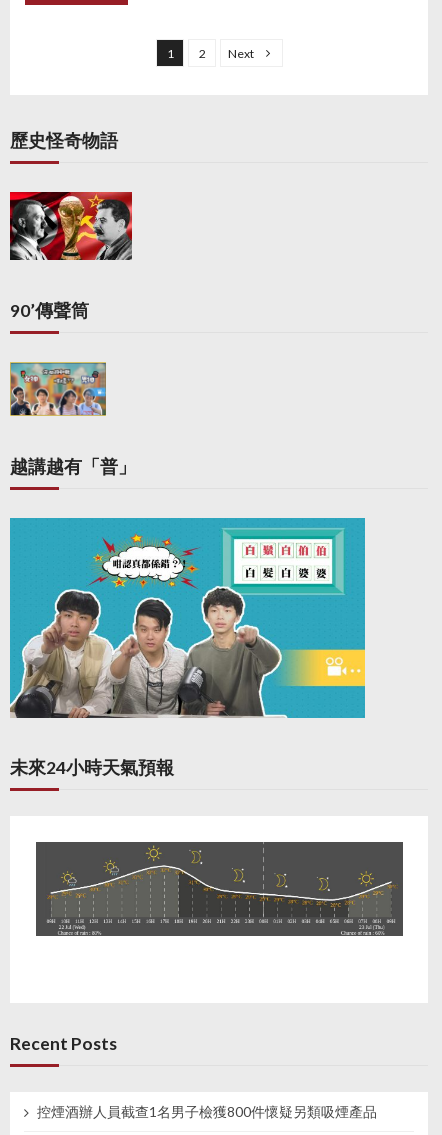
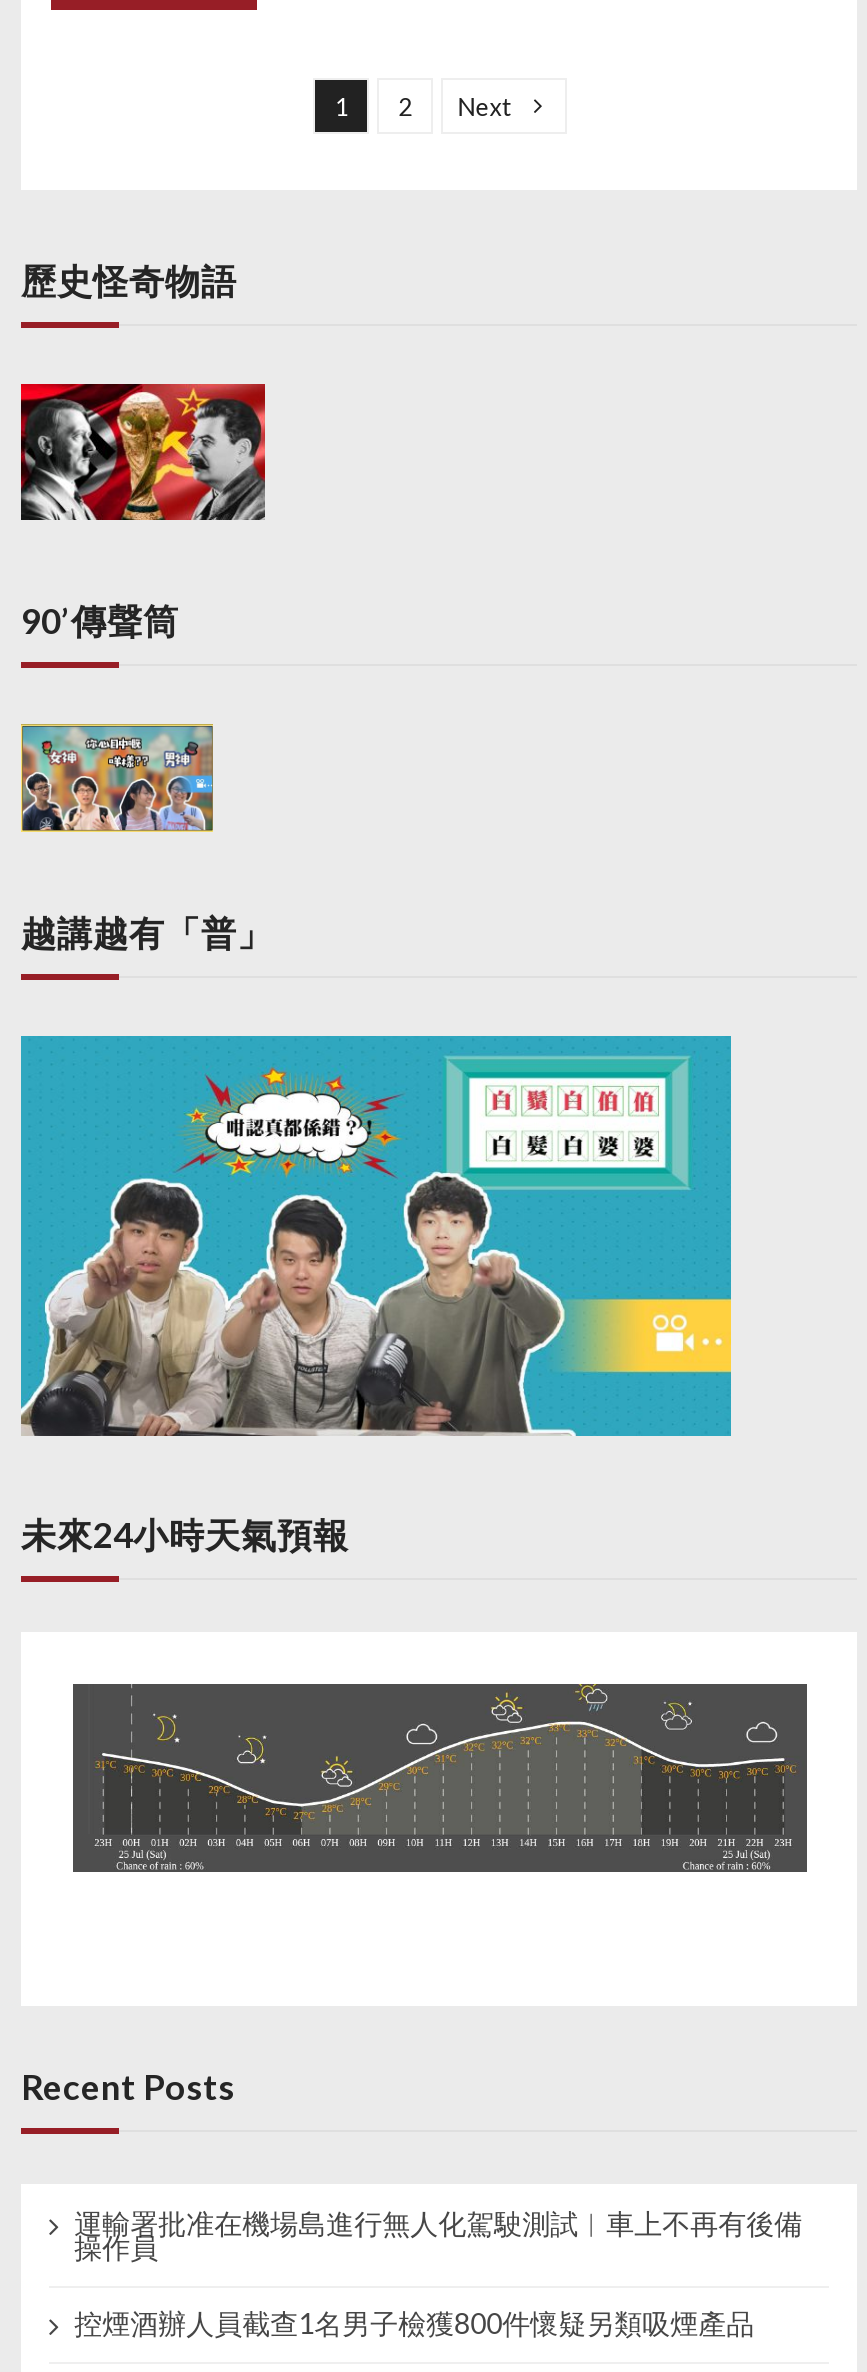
[48,842,392,929] [image] -> [97,1684,785,1834] [image]
none -> [74,2207,802,2265] 運輸署批准在機場島進行無人化駕駛測試︱車上不再有後備 | 操作員

